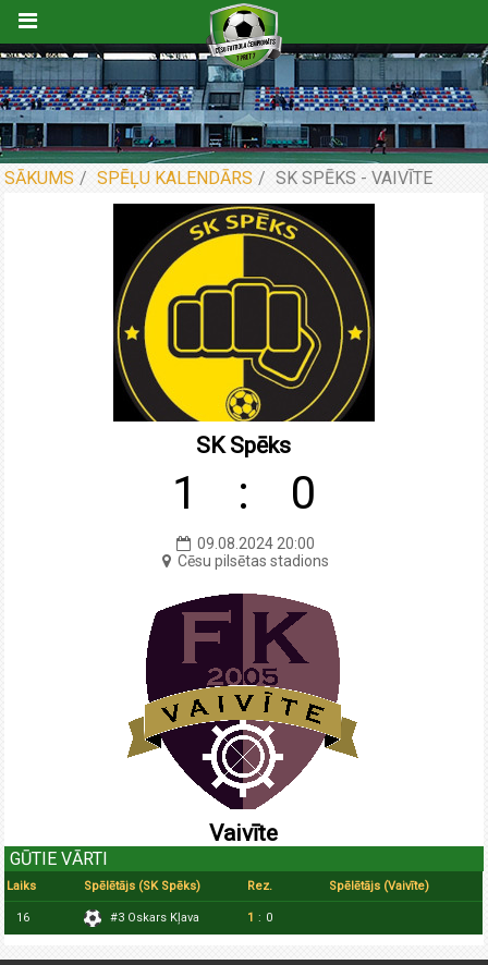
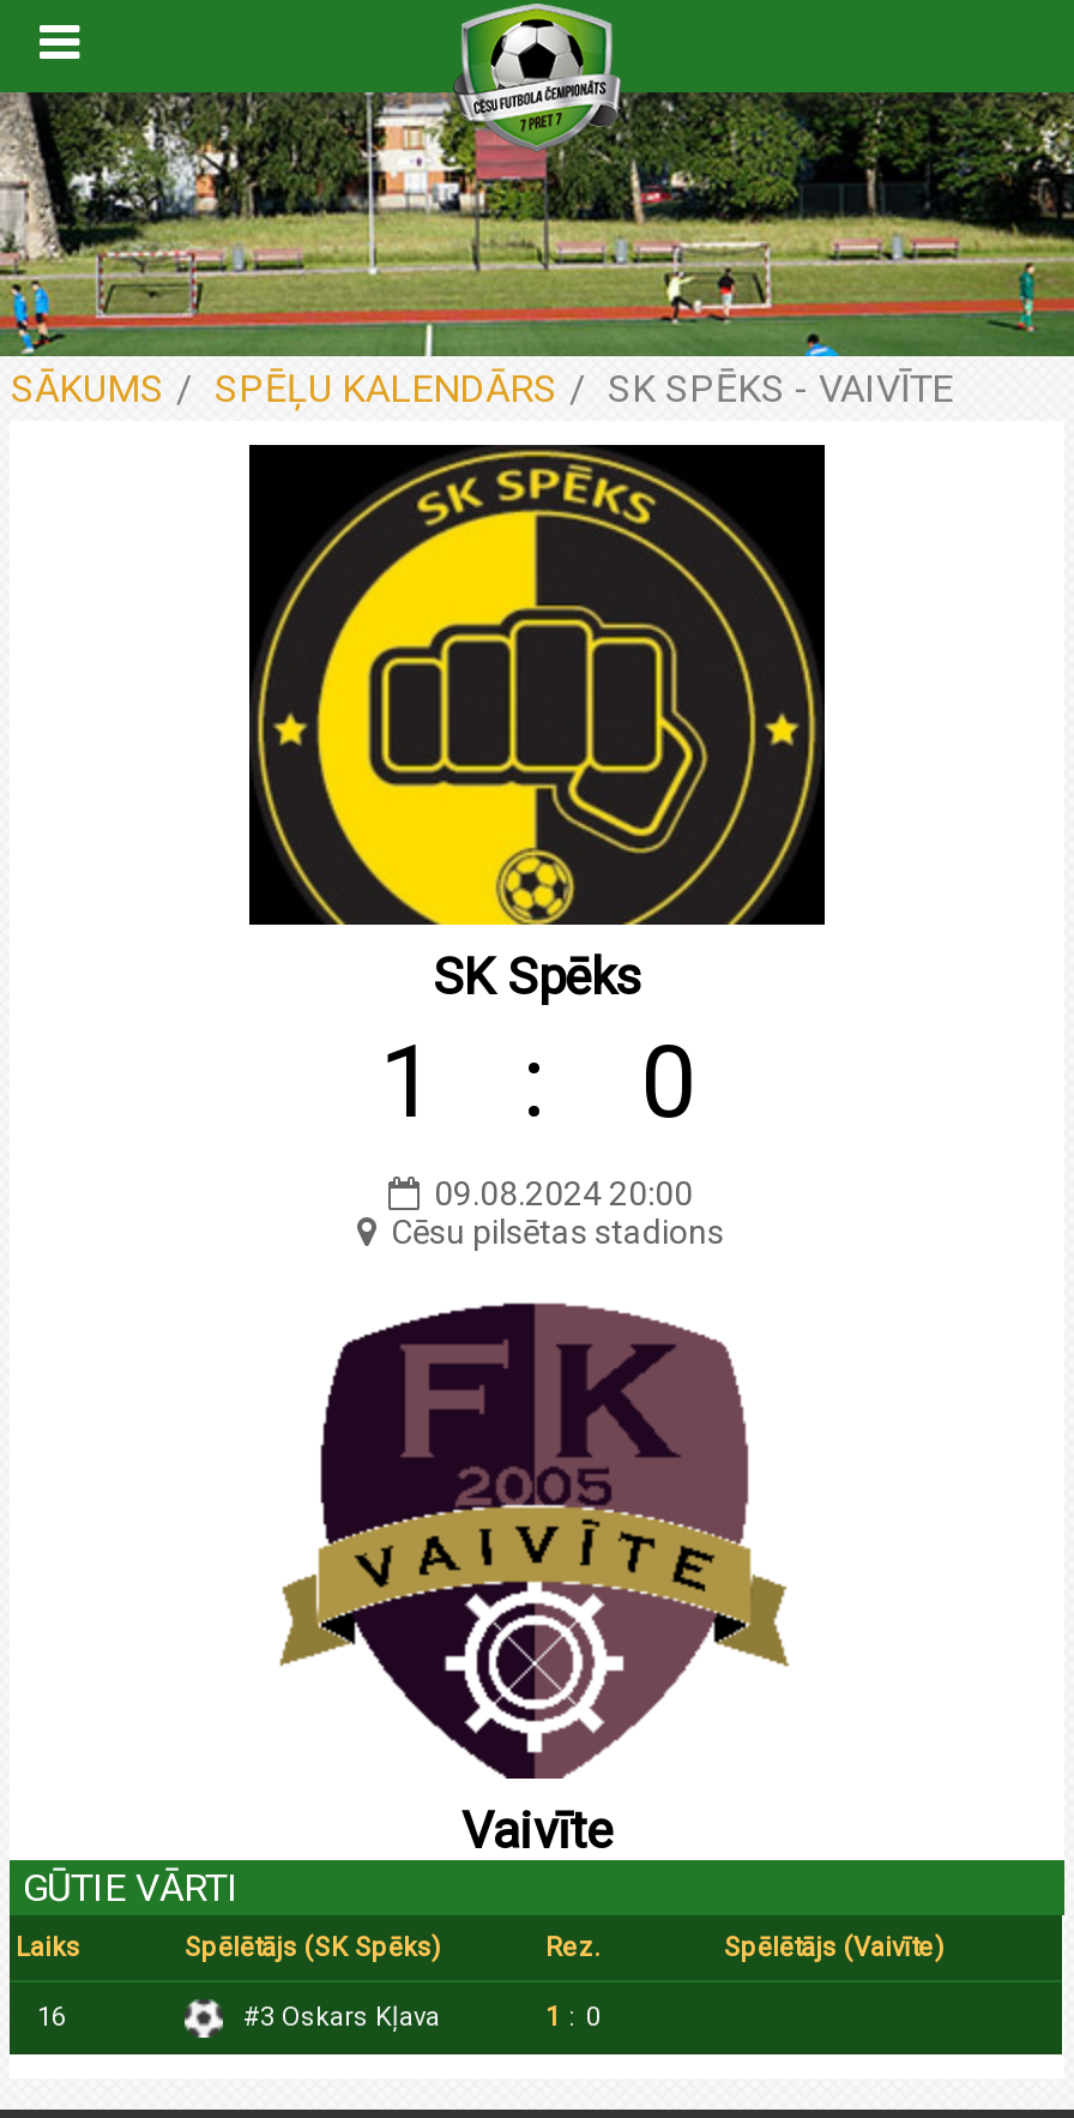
[3,44,485,164] [image] -> [7,90,1067,359] [image]

